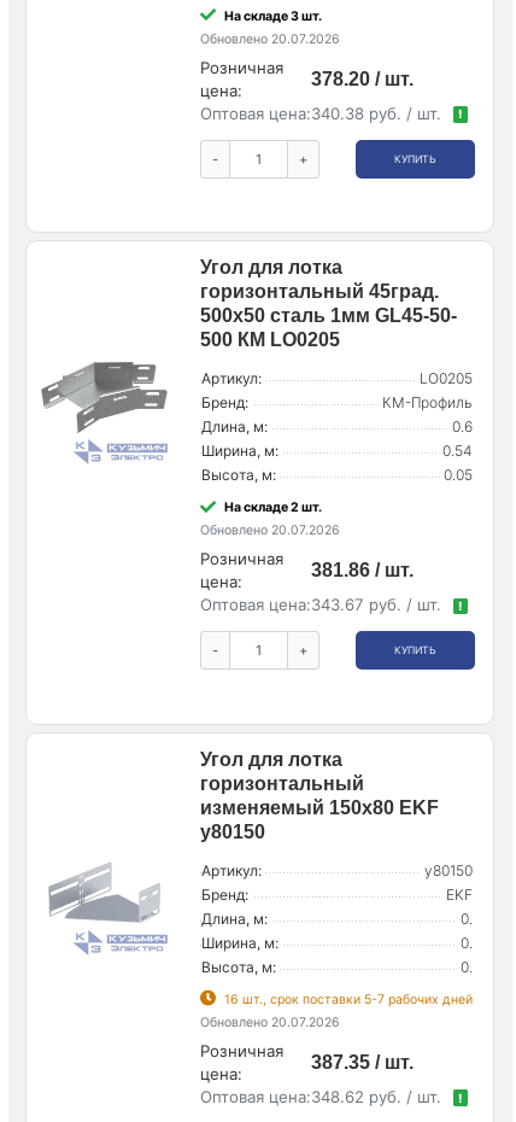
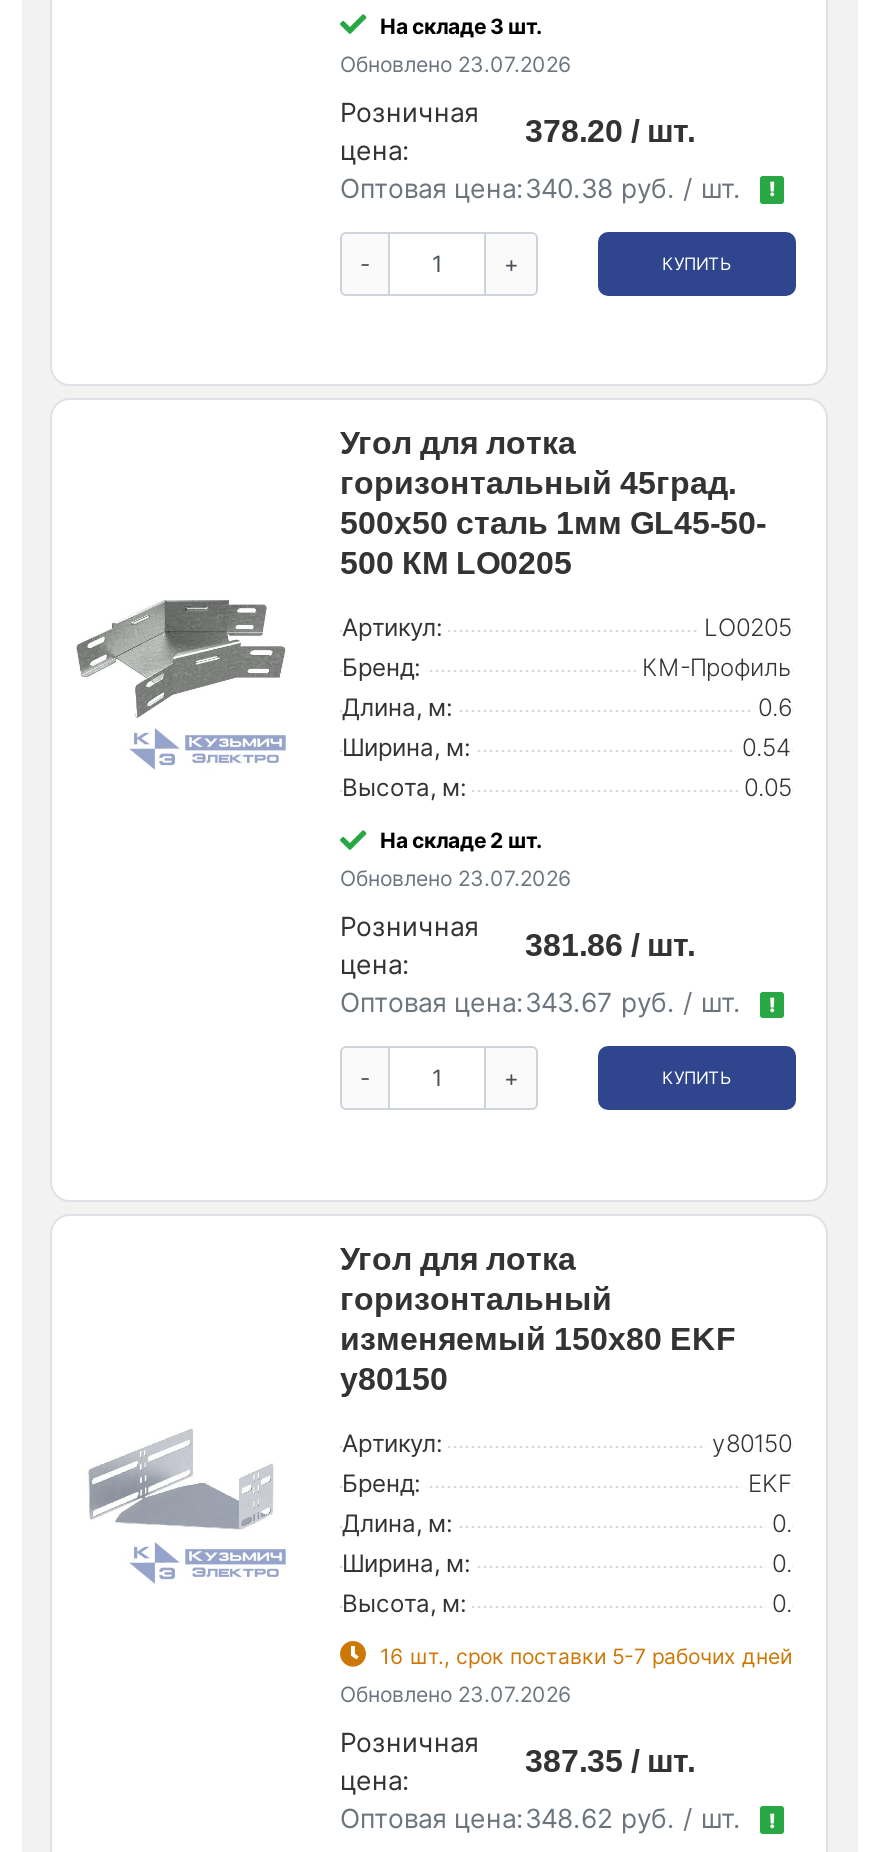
[200,31,340,46] Обновлено 20.07.2026 -> [340,51,572,77] Обновлено 23.07.2026
[200,523,340,538] Обновлено 20.07.2026 -> [340,866,572,892] Обновлено 23.07.2026
[200,1014,340,1030] Обновлено 20.07.2026 -> [340,1681,572,1707] Обновлено 23.07.2026

